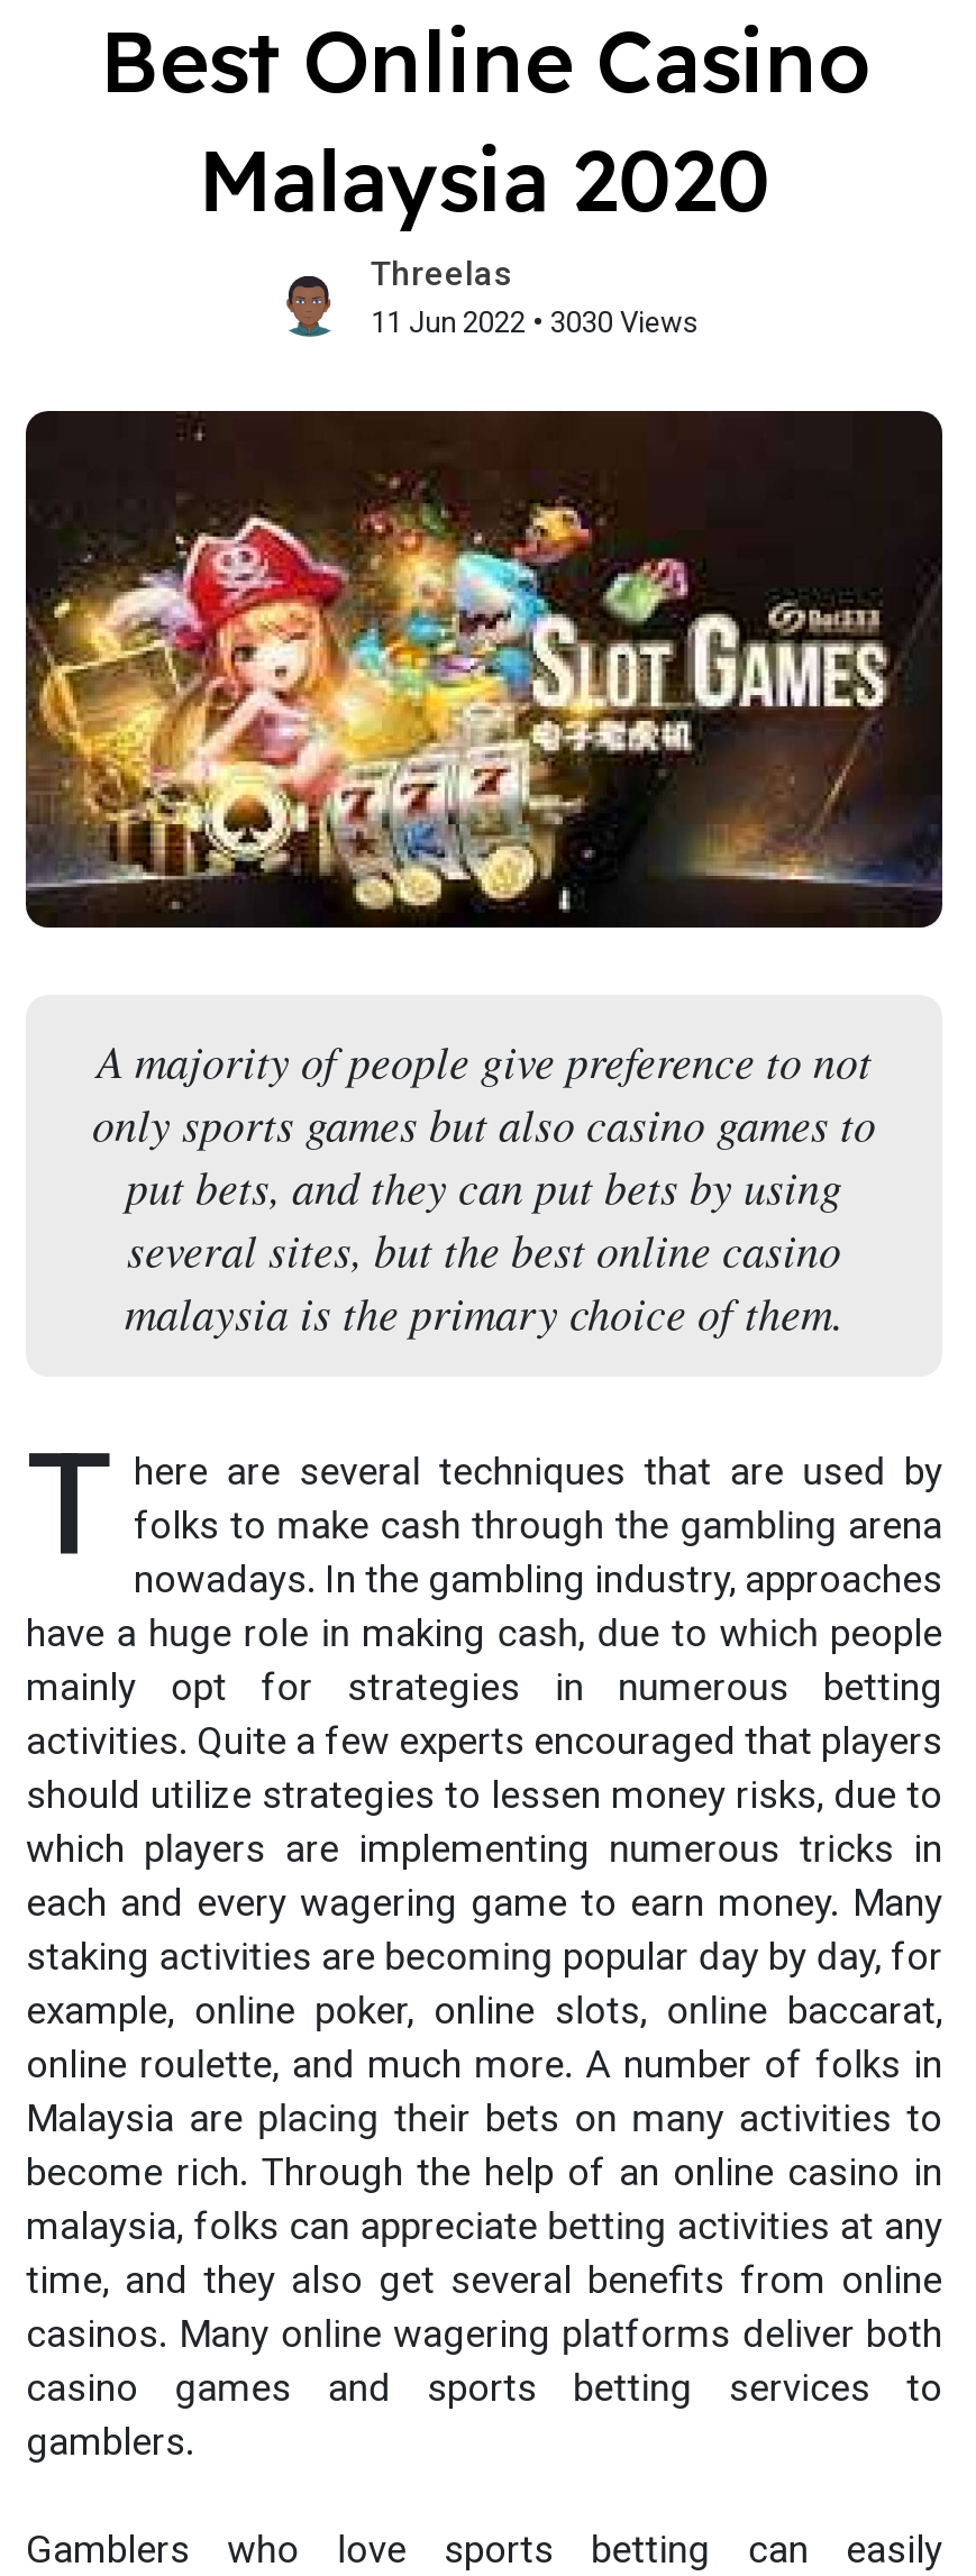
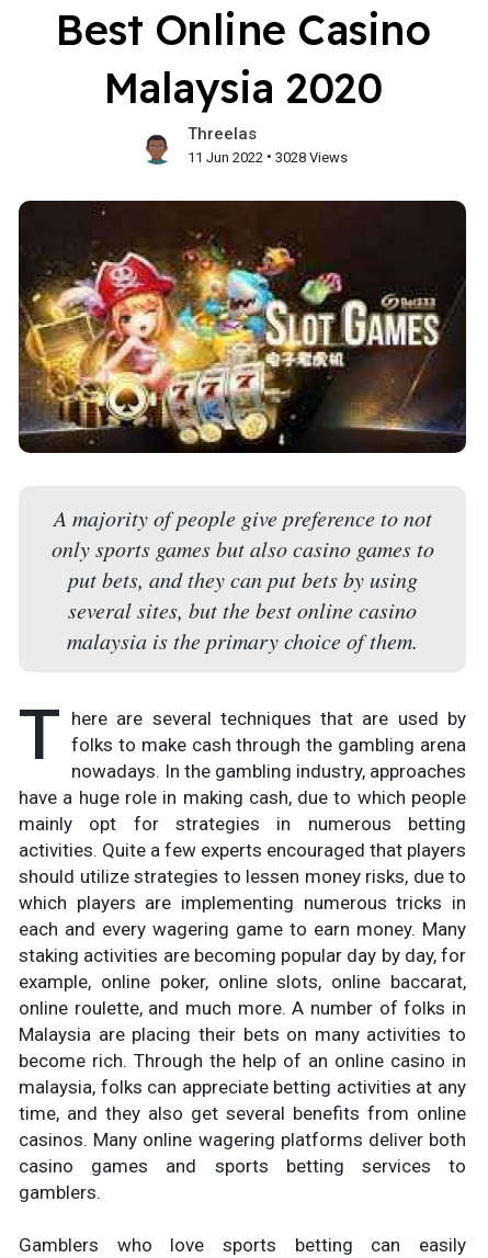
[371,303,699,339] 11 Jun 2022 • 3030 Views -> [187,148,347,166] 11 Jun 2022 • 3028 Views

